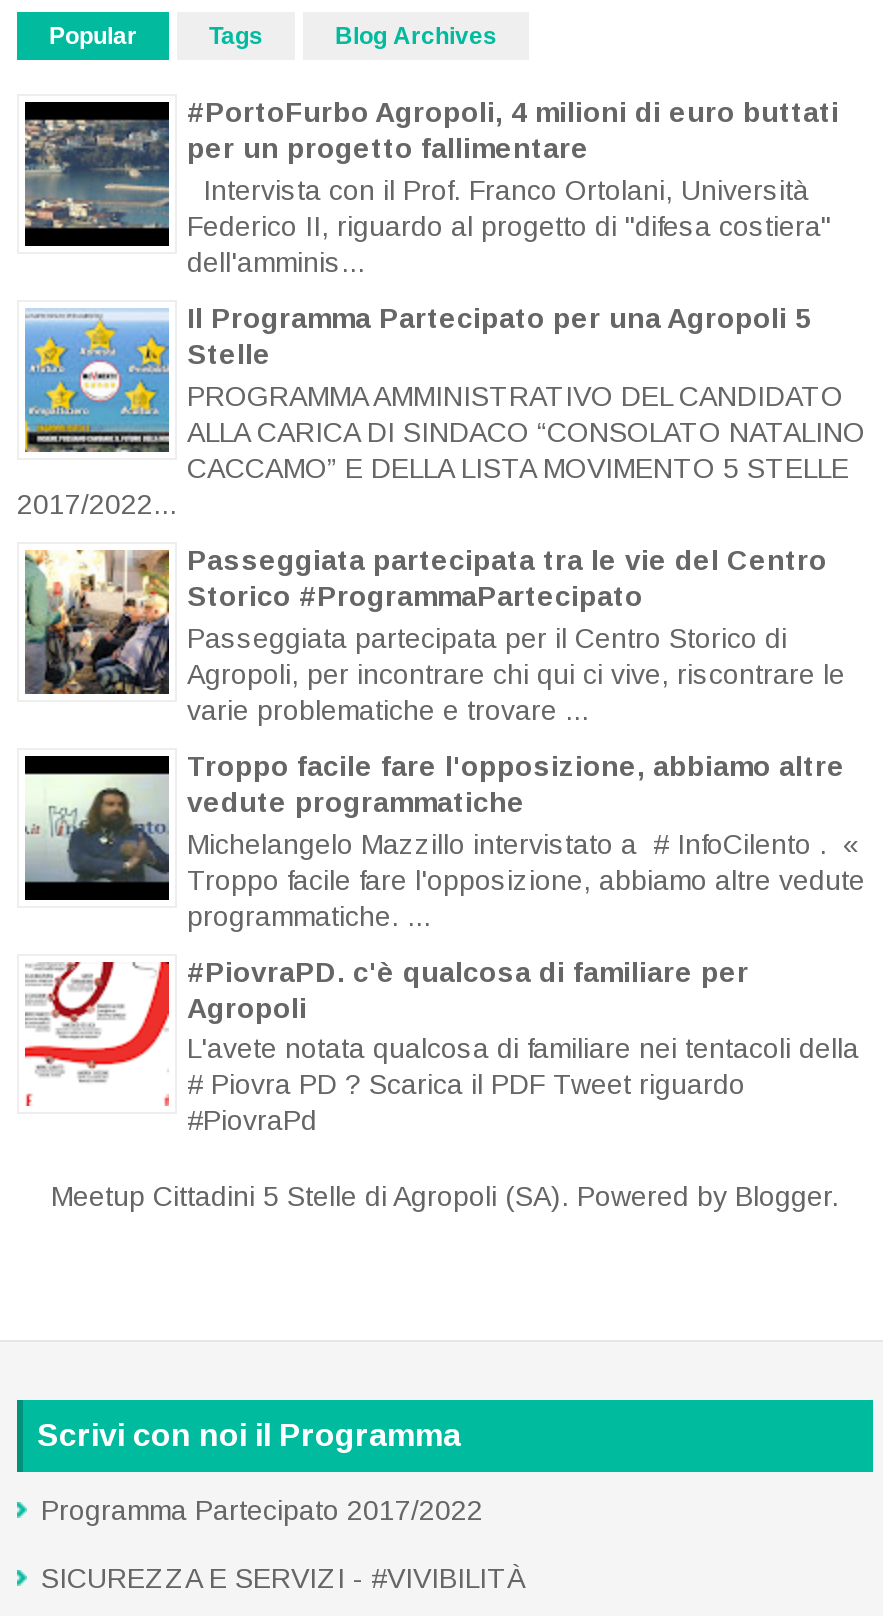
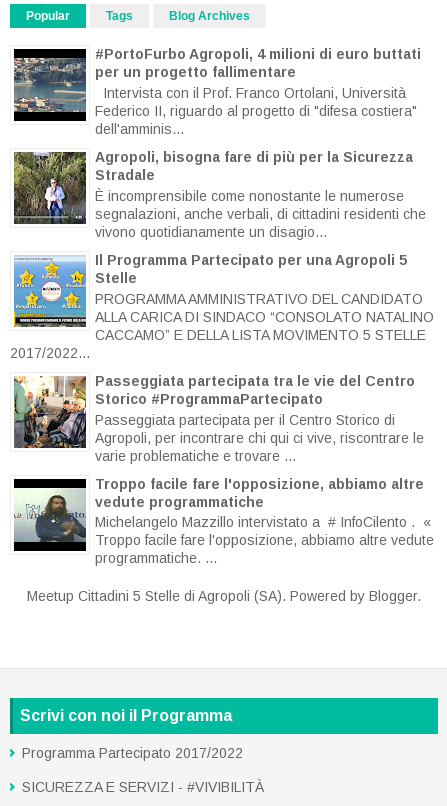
none -> [13,149,426,240] [image] | Agropoli, bisogna fare di più per la Sicurezza | Stradale | È incomprensibile come nonostante le numerose | segnalazioni, anche verbali, di cittadini residenti che | vivono quotidianamente un disagio...
moved [17,302,867,931] -> [10,252,435,566]: [image] | Il Programma Partecipato per una Agropoli 5 | Stelle | ... | Troppo facile fare l'opposizione, abbiamo altre vedute | programmatiche. ...
[23,955,867,1137] [image] | #PiovraPD. c'è qualcosa di familiare per | Agropoli | L'avete notata qualcosa di familiare nei tentacoli della | # Piovra PD ? Scarica il PDF Tweet riguardo | #PiovraPd -> none

